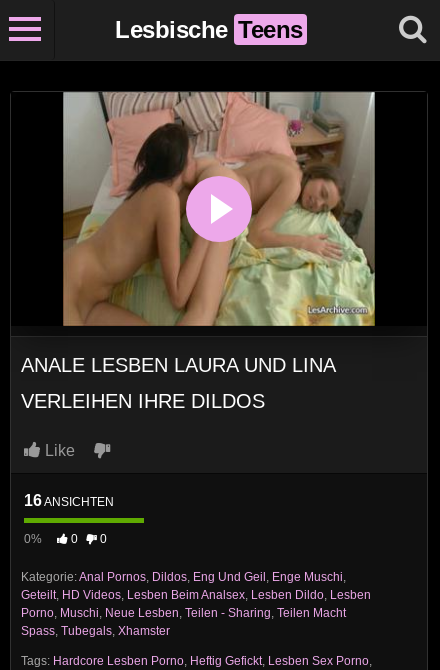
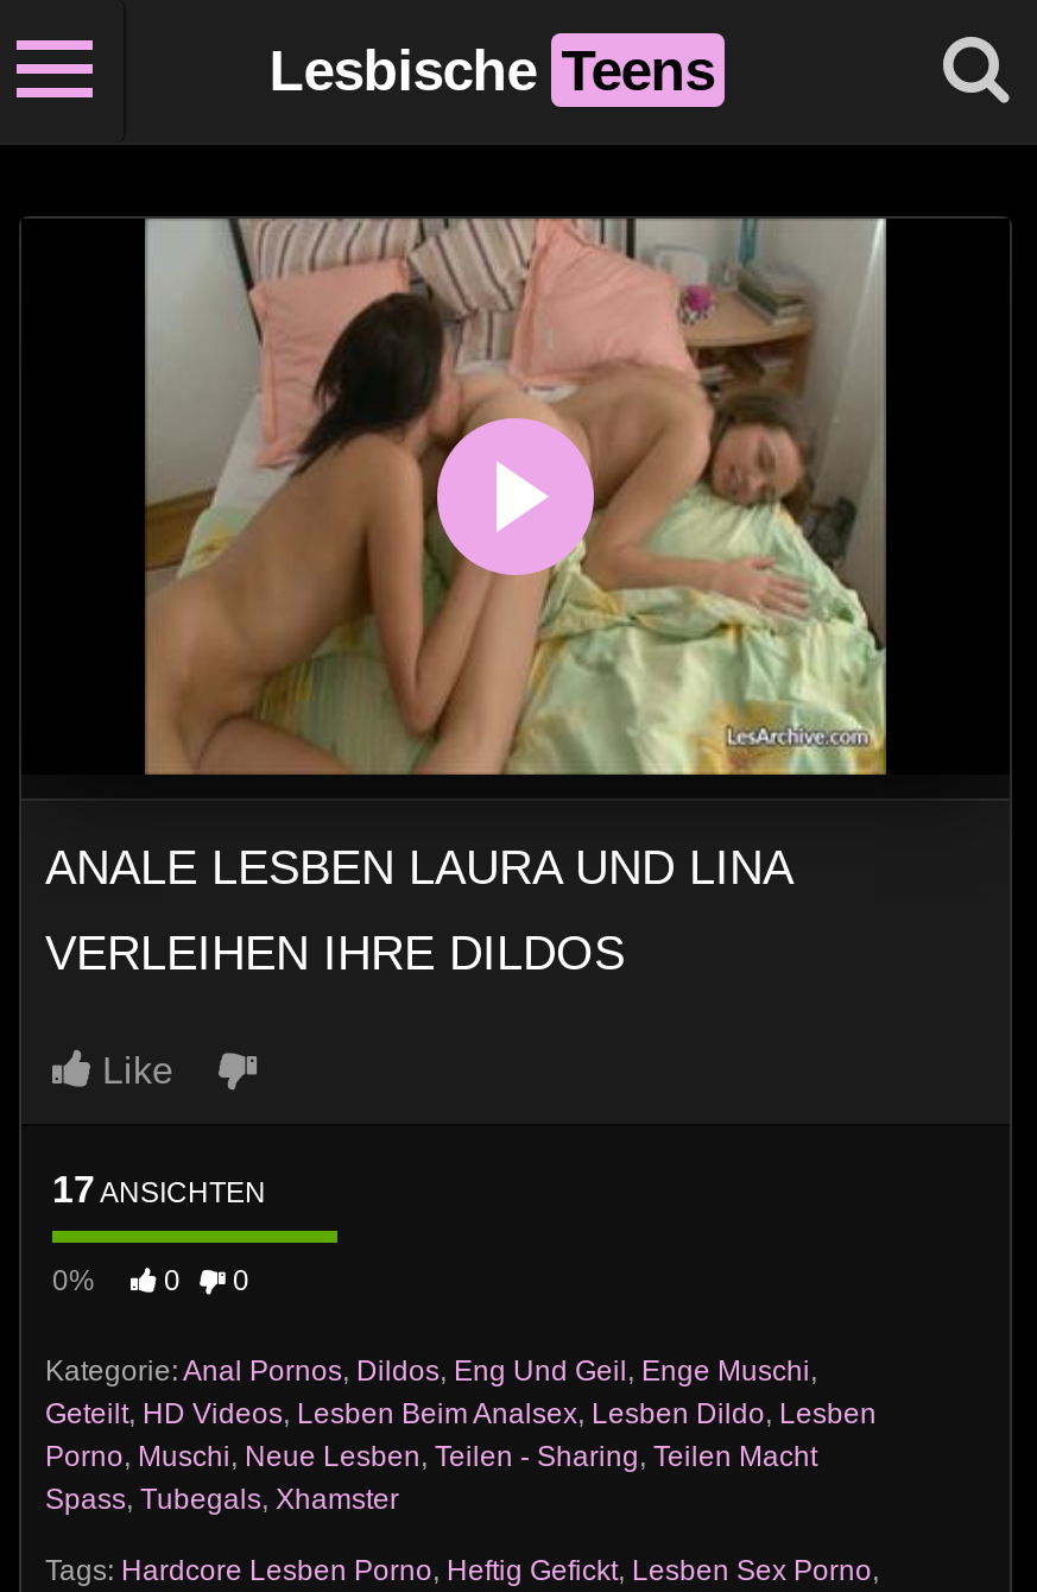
[24,492,114,509] 16ANSICHTEN -> [52,1169,266,1209] 17ANSICHTEN

